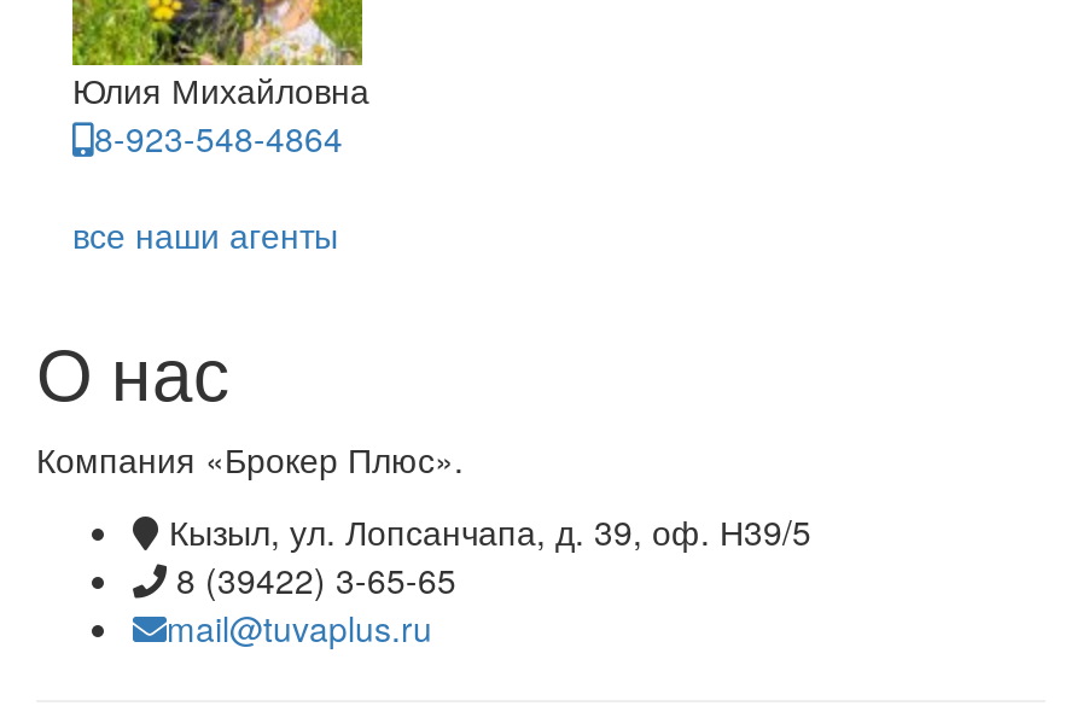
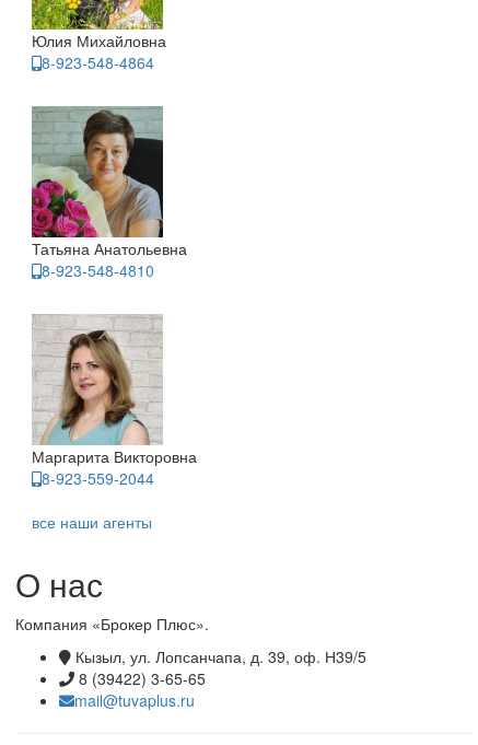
none -> [31,105,187,281] [image] | Татьяна Анатольевна | 8-923-548-4810
none -> [32,314,197,489] [image] | Маргарита Викторовна | 8-923-559-2044

